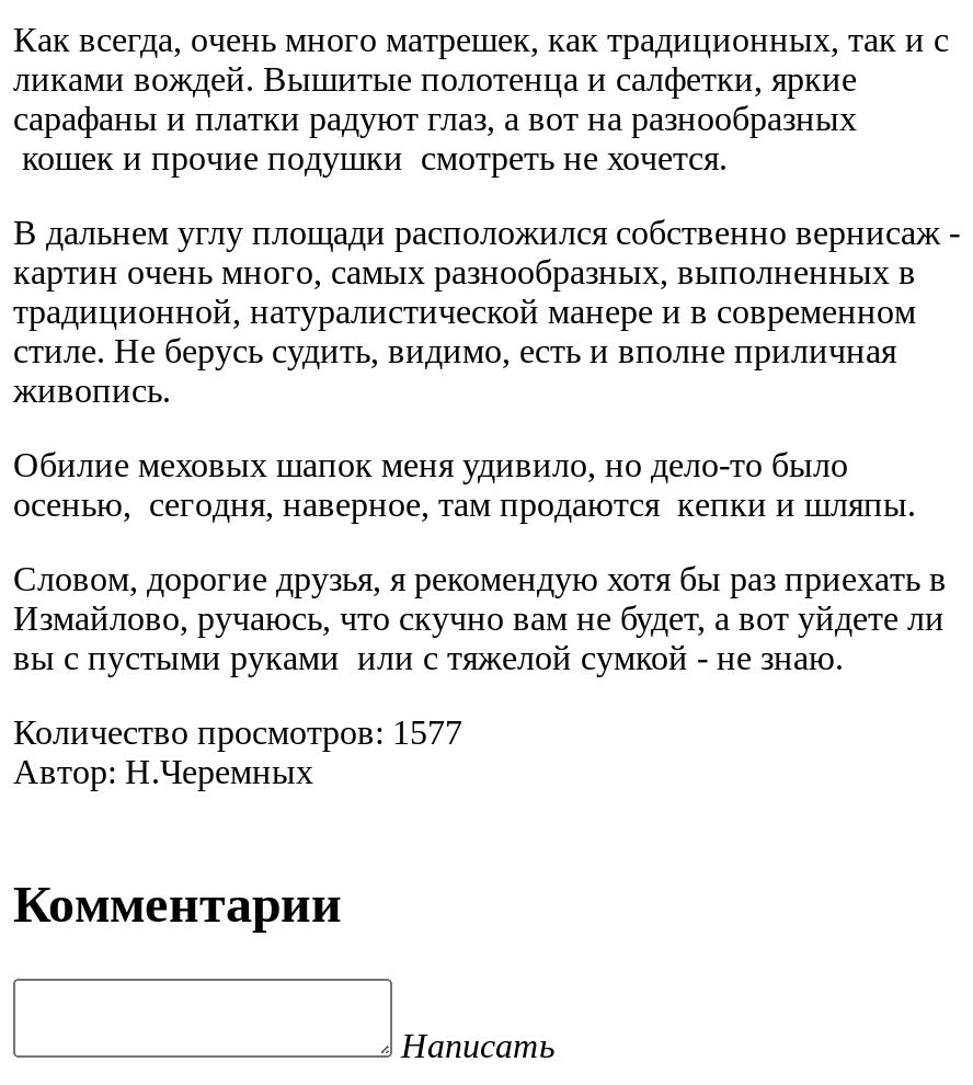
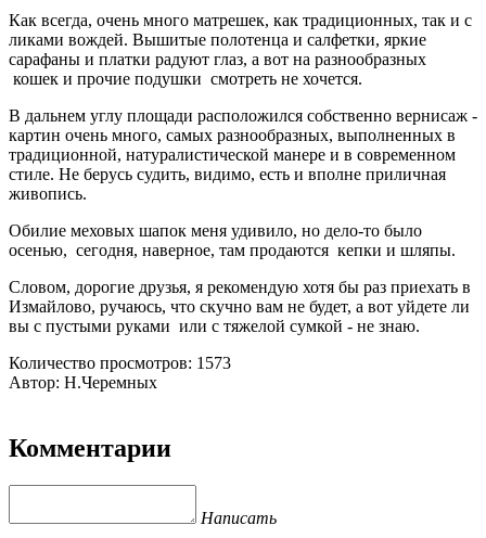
[13,713,462,751] Количество просмотров: 1577 -> [9,353,231,372] Количество просмотров: 1573

